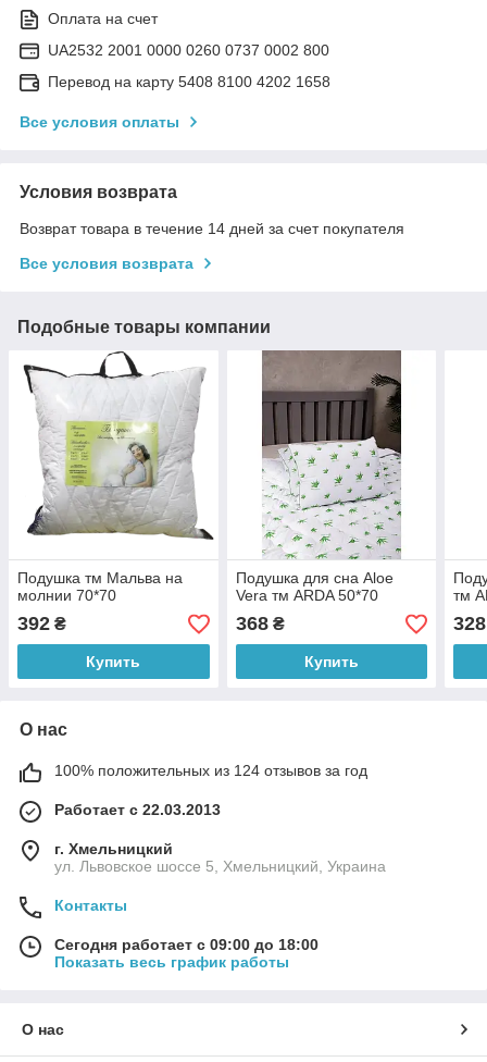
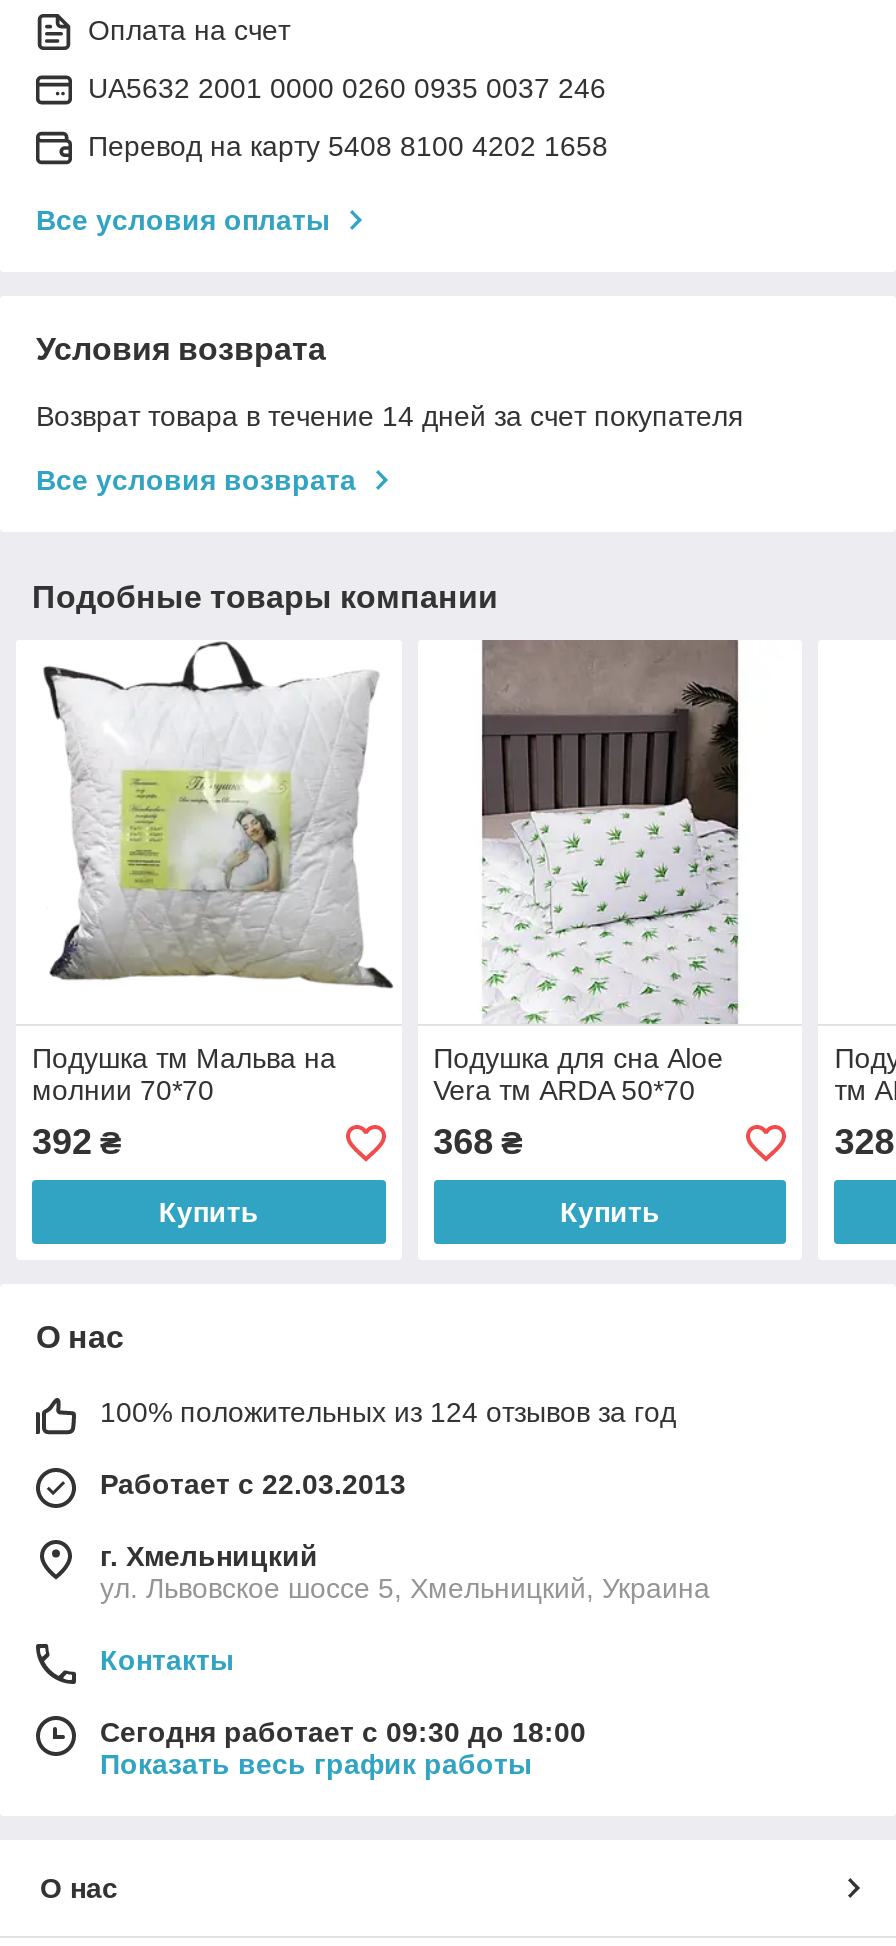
[48,41,329,59] UA2532 2001 0000 0260 0737 0002 800 -> [88,72,606,104] UA5632 2001 0000 0260 0935 0037 246
[54,936,319,954] Сегодня работает с 09:00 до 18:00 -> [100,1717,586,1749] Сегодня работает с 09:30 до 18:00

